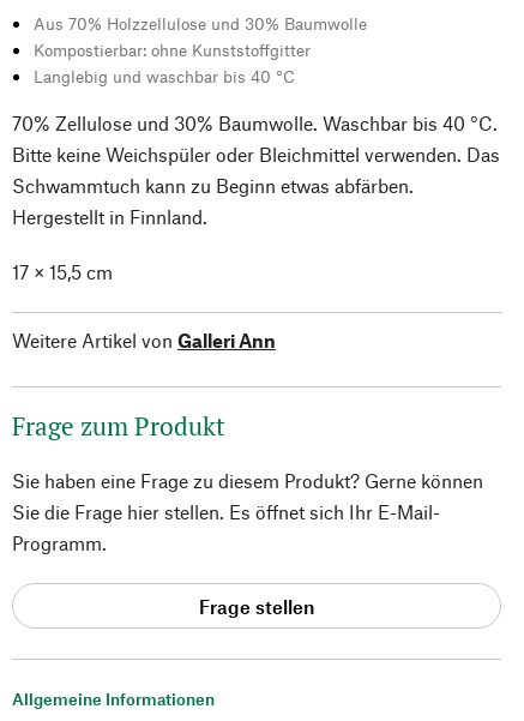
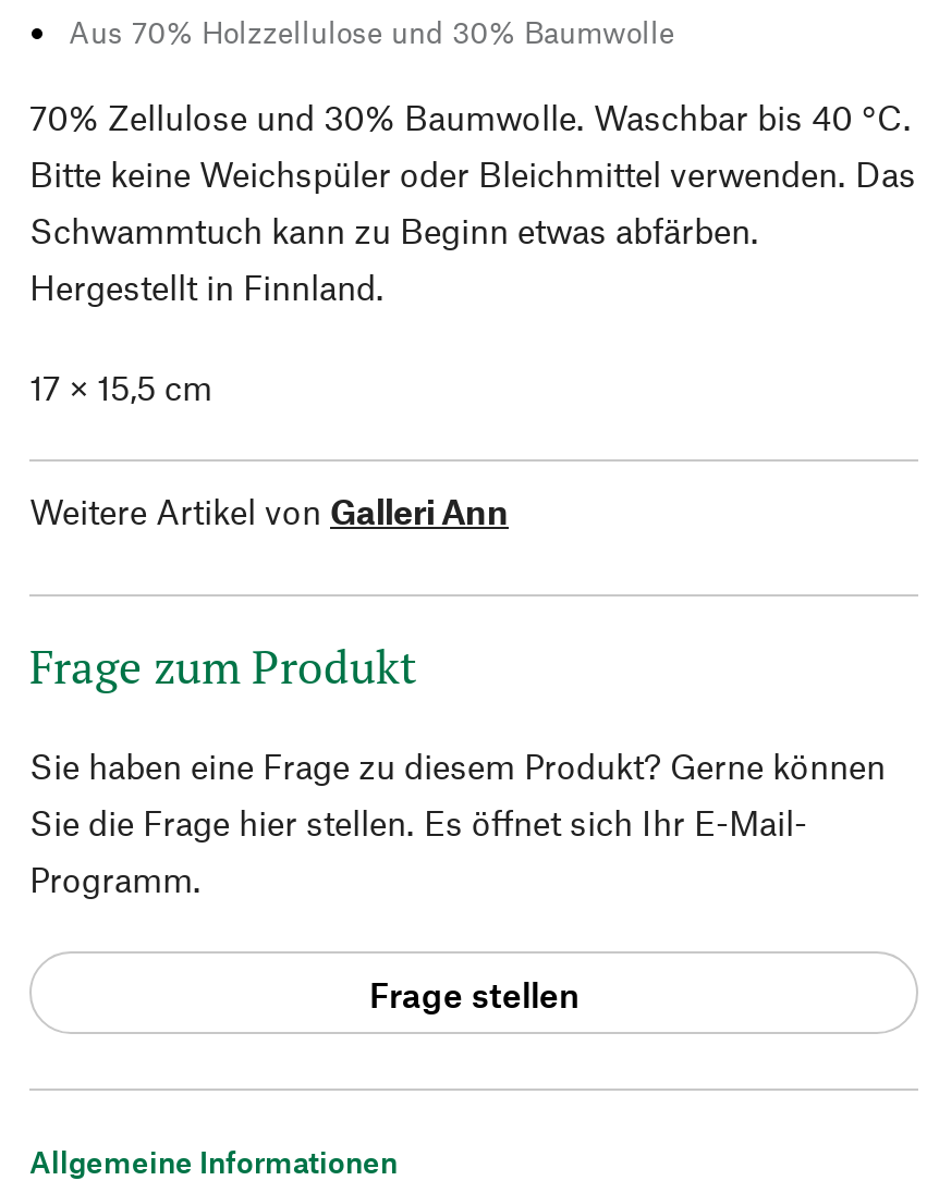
[34,40,311,86] Kompostierbar: ohne Kunststoffgitter | Langlebig und waschbar bis 40 °C -> none

